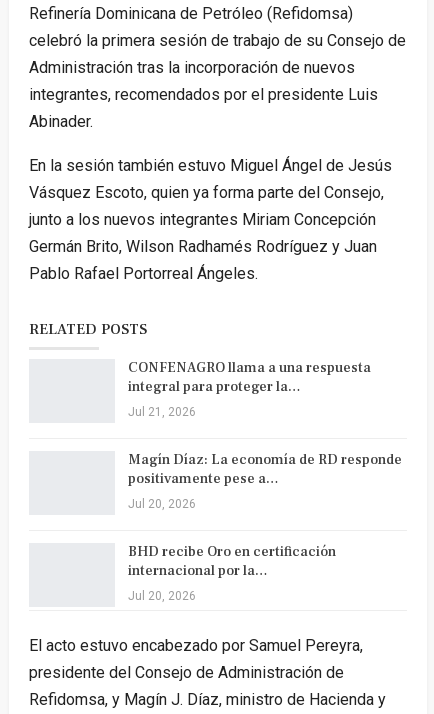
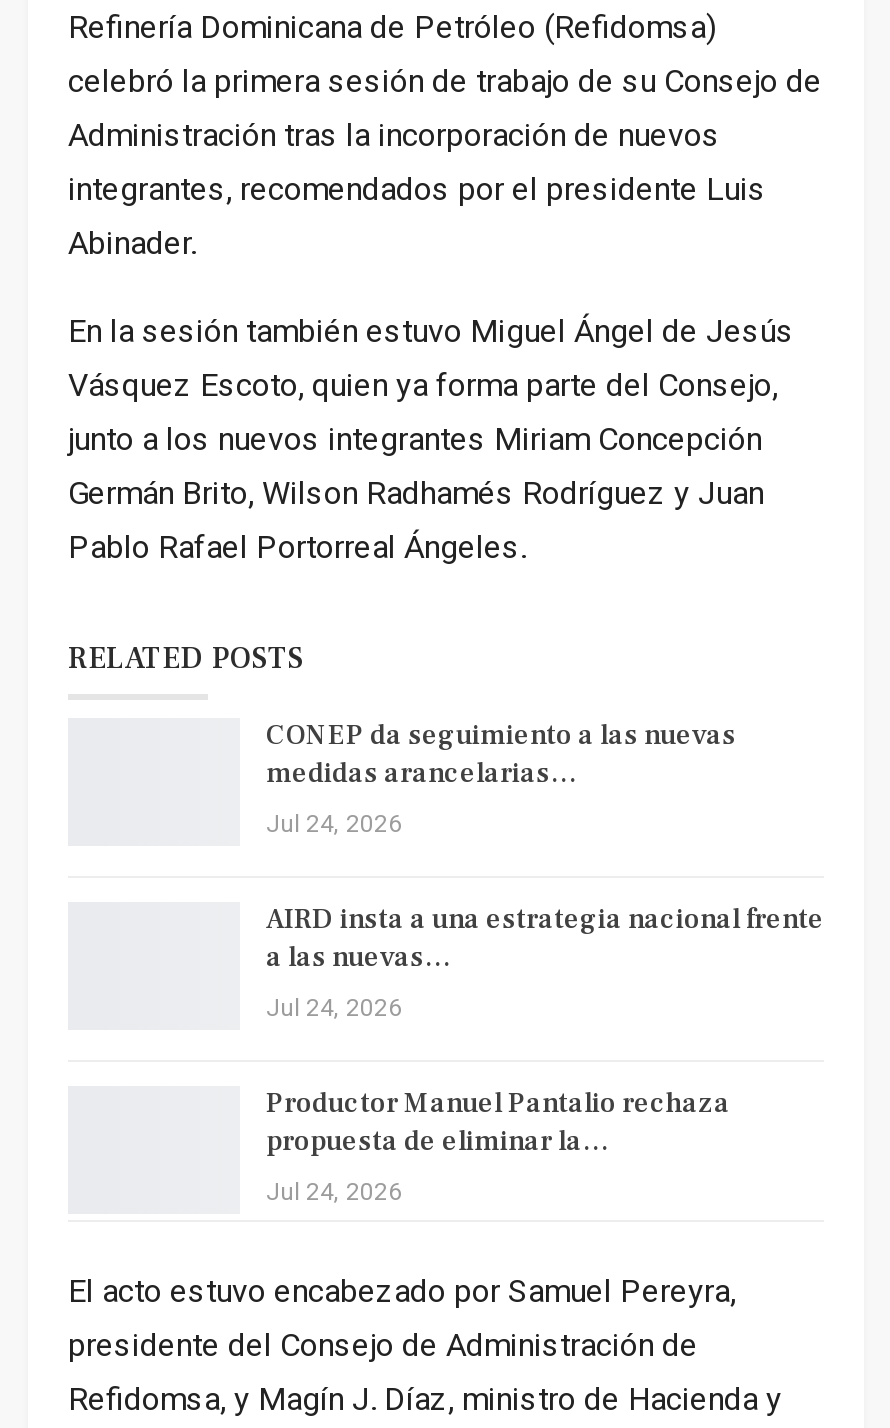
[128,359,371,396] CONFENAGRO llama a una respuesta | integral para proteger la… -> [266,719,736,793] CONEP da seguimiento a las nuevas | medidas arancelarias…
[128,405,196,419] Jul 21, 2026 -> [266,811,402,839] Jul 24, 2026
[128,451,402,488] Magín Díaz: La economía de RD responde | positivamente pese a… -> [266,903,824,977] AIRD insta a una estrategia nacional frente | a las nuevas…
[128,497,196,511] Jul 20, 2026 -> [266,995,402,1023] Jul 24, 2026
[128,543,336,580] BHD recibe Oro en certificación | internacional por la… -> [266,1087,730,1161] Productor Manuel Pantalio rechaza | propuesta de eliminar la…
[128,589,196,603] Jul 20, 2026 -> [266,1179,402,1207] Jul 24, 2026

